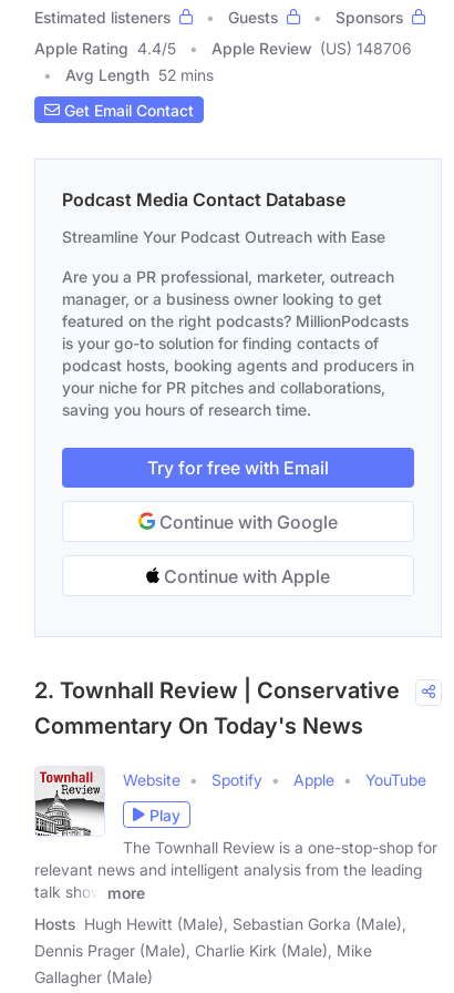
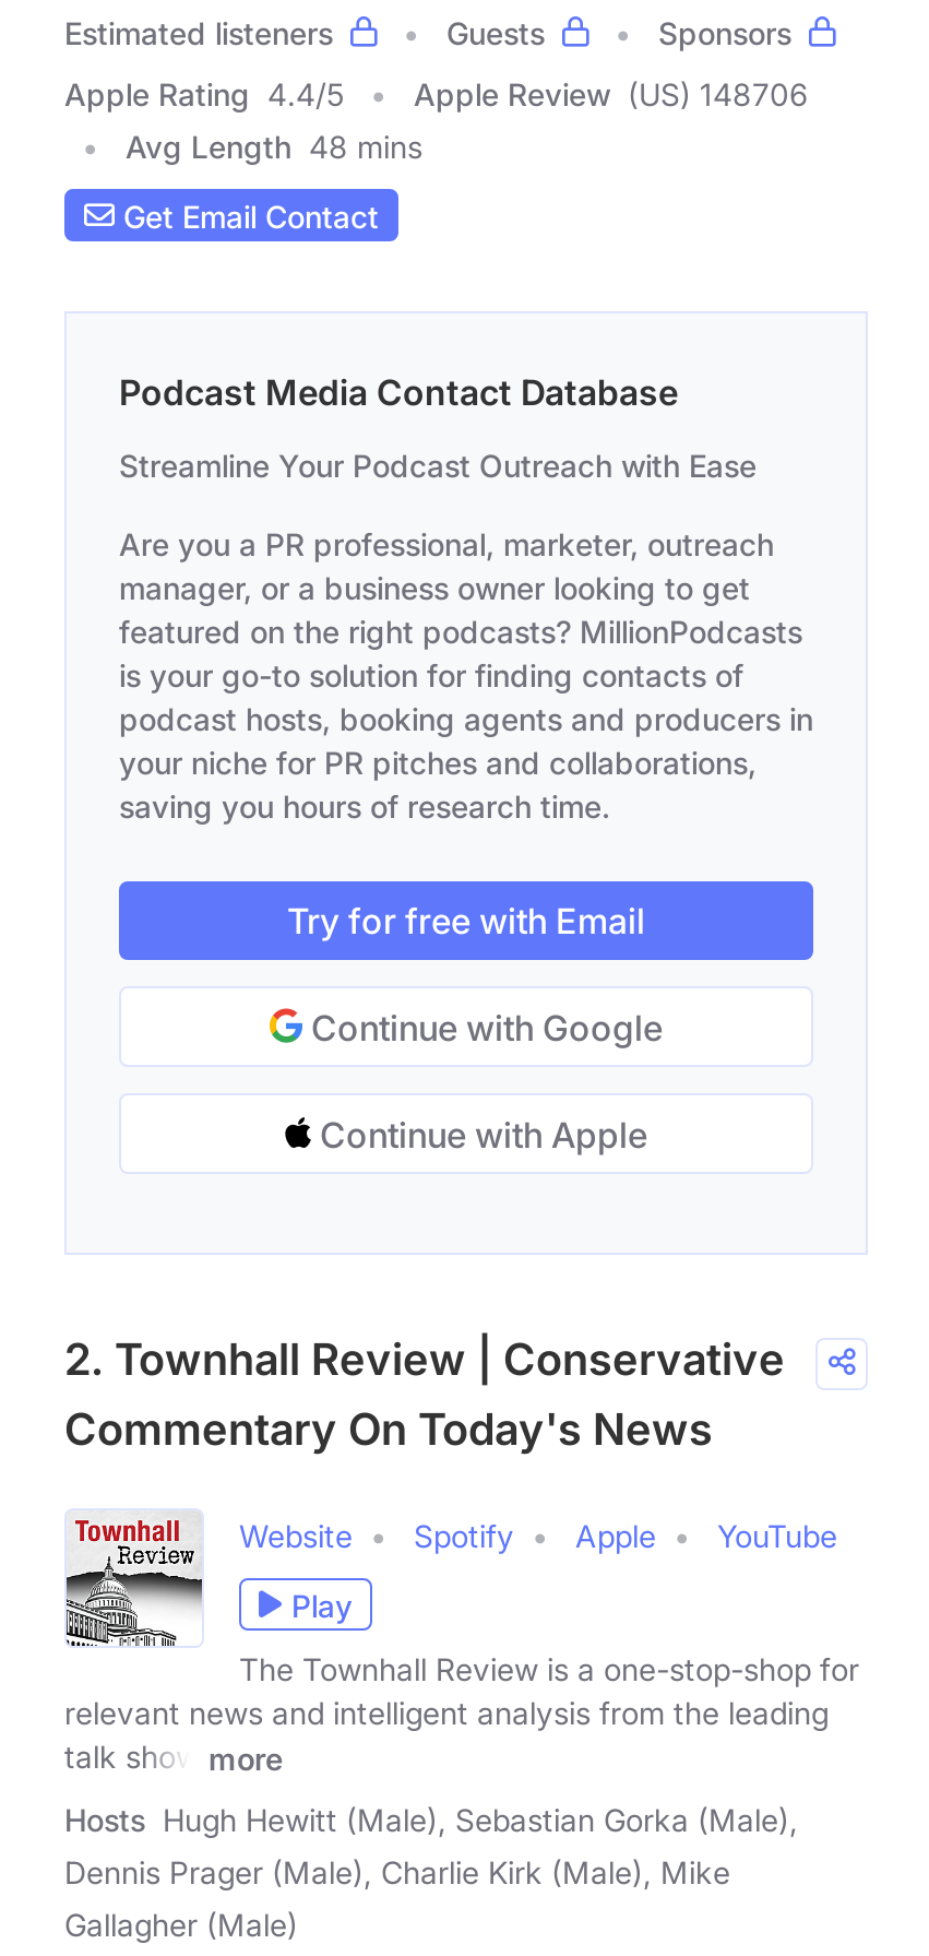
[65,65,214,84] Avg Length 52 mins -> [126,128,422,165] Avg Length 48 mins

